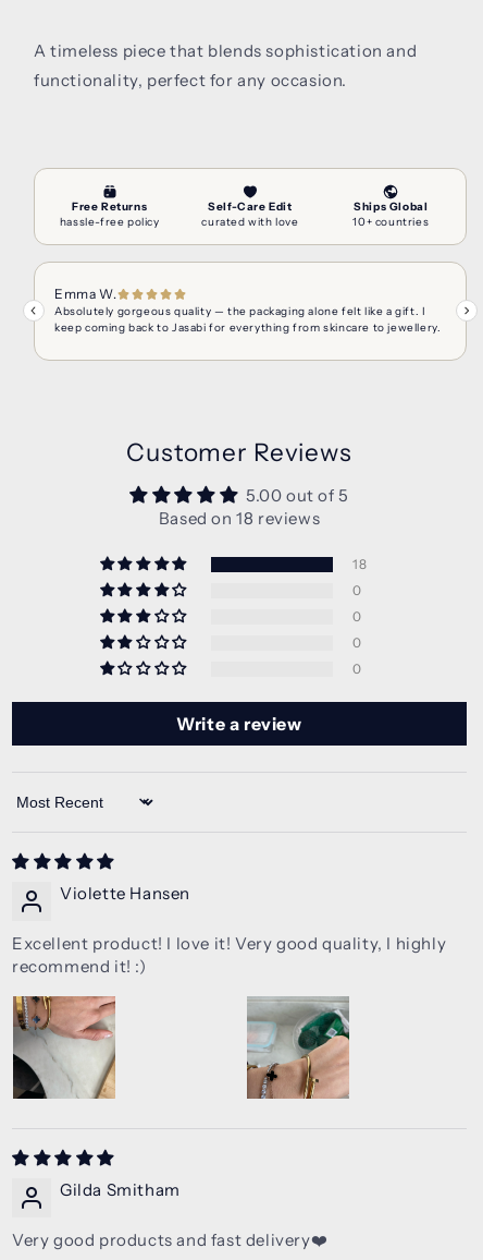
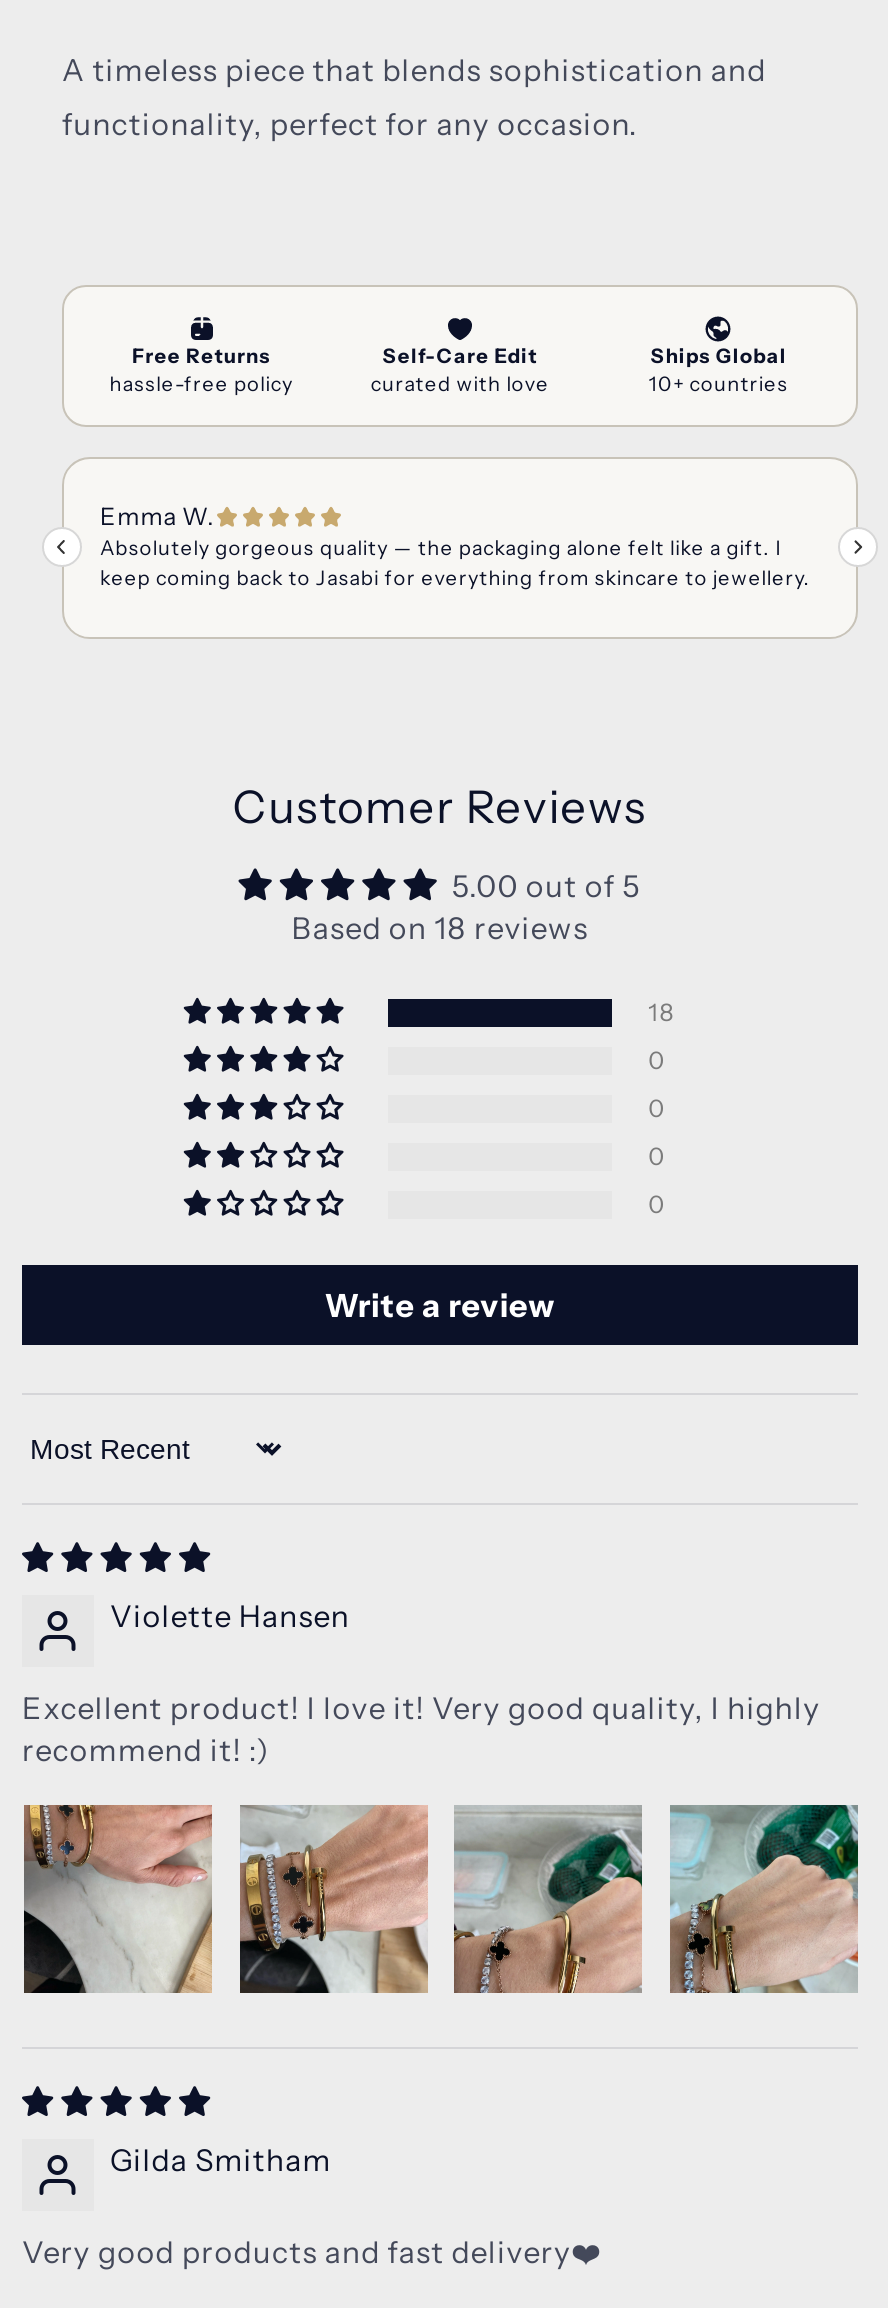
none -> [238,1803,430,1995] [image]
none -> [668,1803,860,1995] [image]

